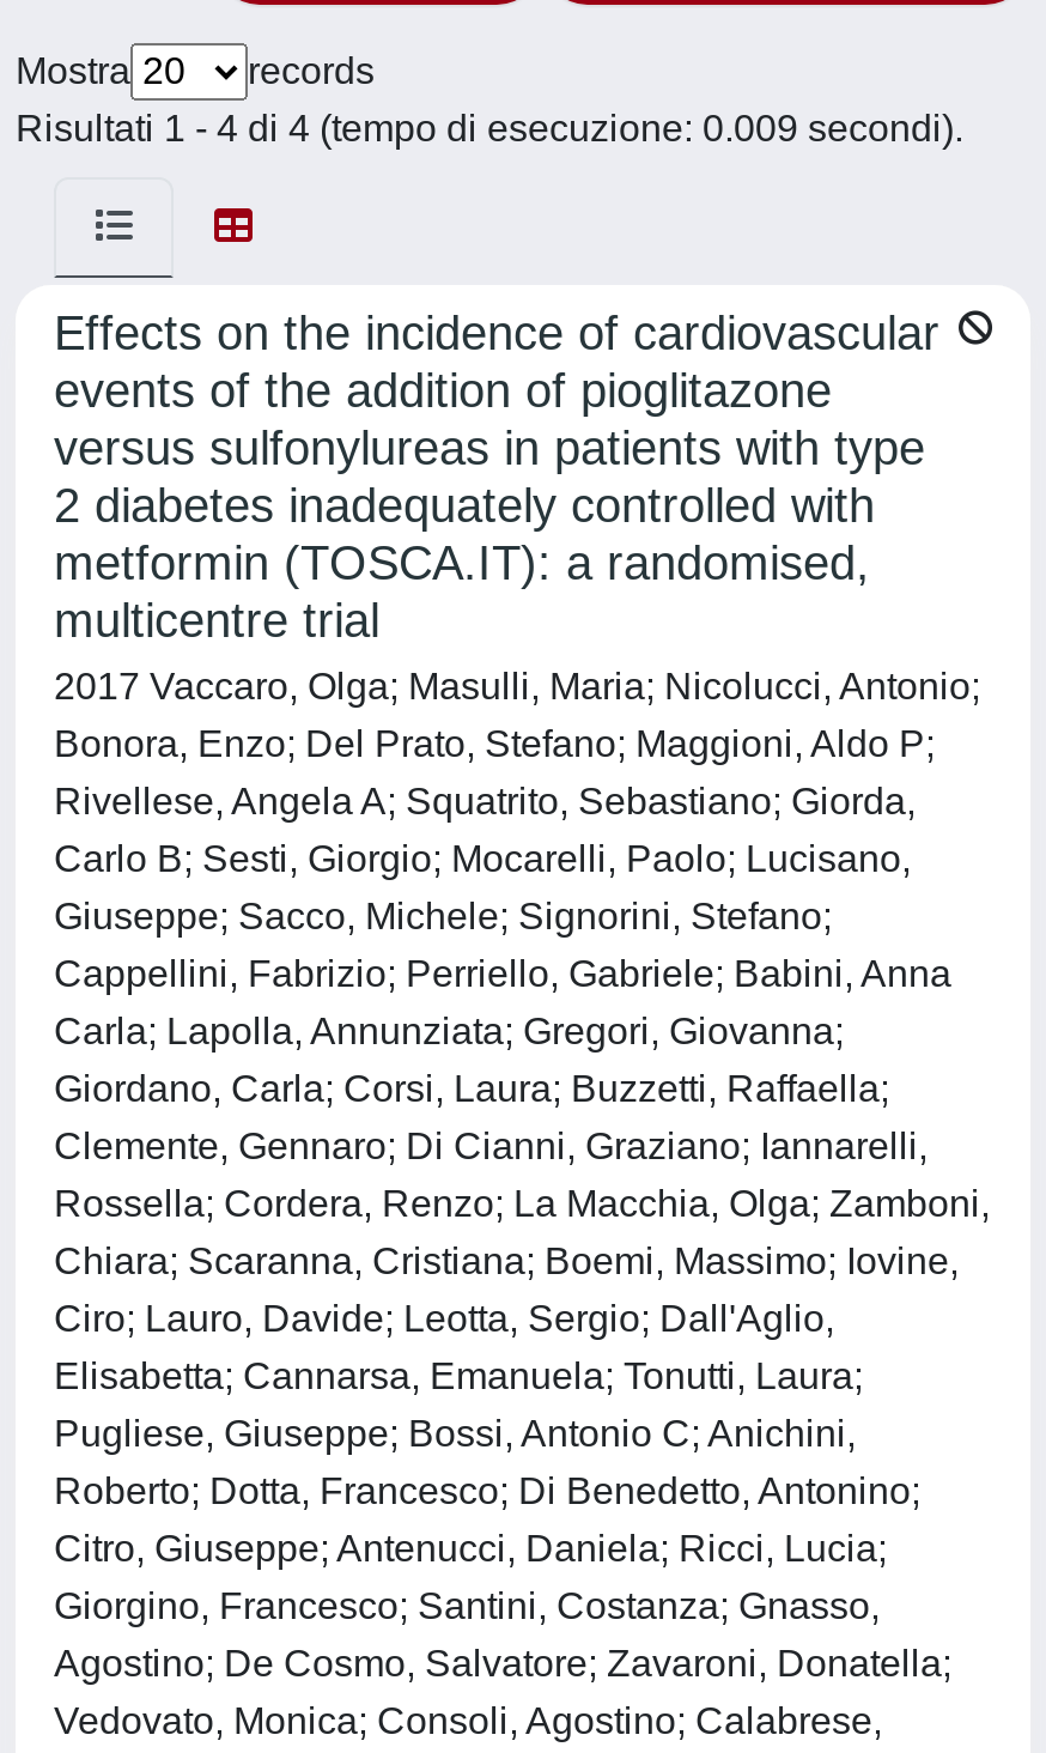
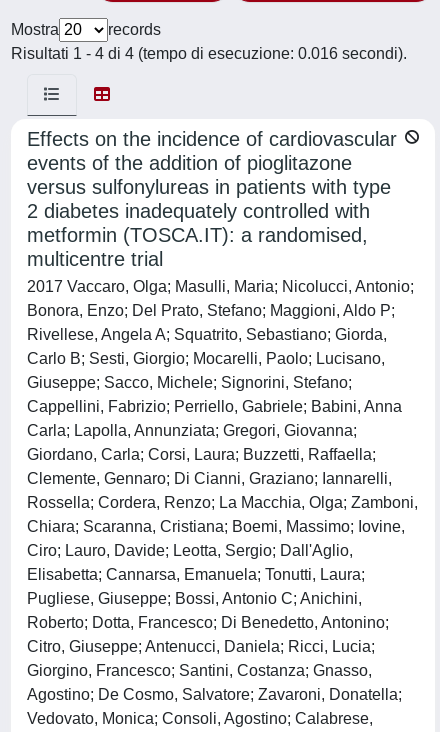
[16,108,963,148] Risultati 1 - 4 di 4 (tempo di esecuzione: 0.009 secondi). -> [11,45,407,62] Risultati 1 - 4 di 4 (tempo di esecuzione: 0.016 secondi).

